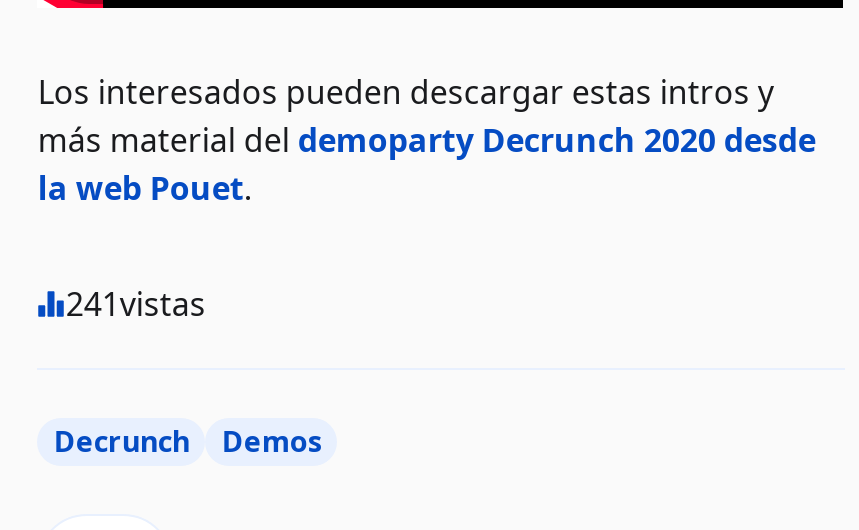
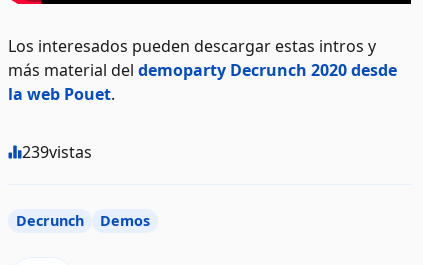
[66,283,206,327] 241vistas -> [22,141,92,163] 239vistas

